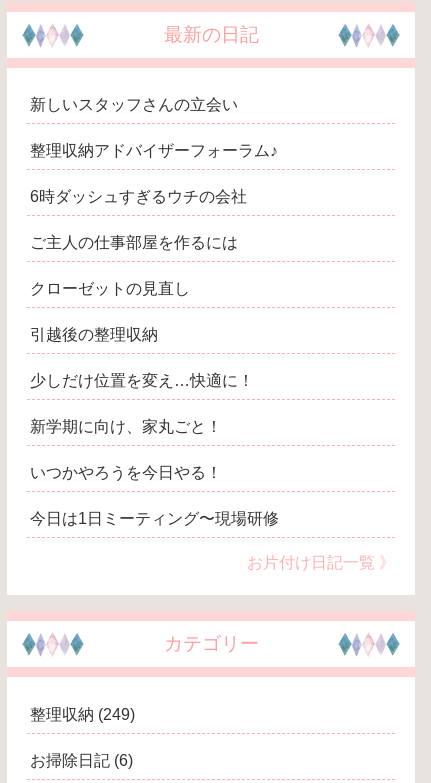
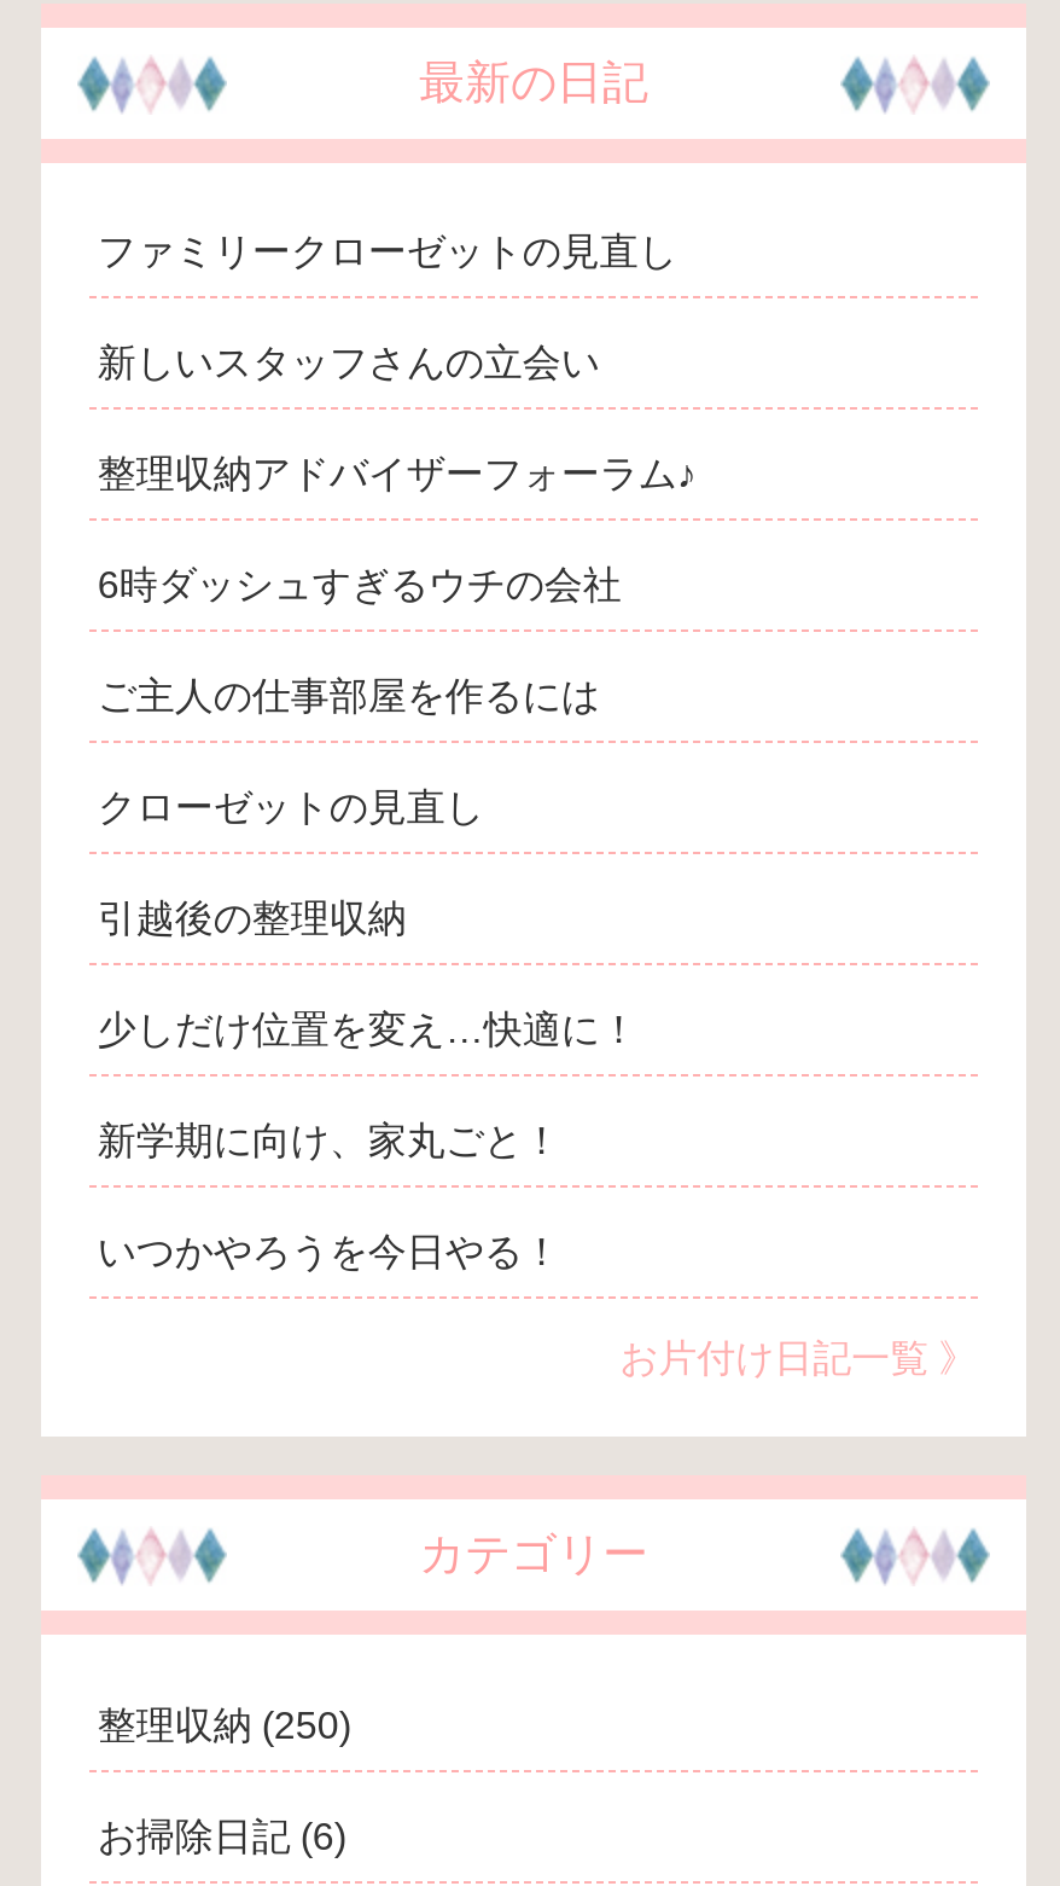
none -> [98,232,677,273] ファミリークローゼットの見直し
moved [30,96,254,481] -> [98,343,638,1273]: 新しいスタッフさんの立会い | 6時ダッシュすぎるウチの会社 | ご主人の仕事部屋を作るには | クローゼットの見直し | 引越後の整理収納 | 少しだけ位置を変え…快適に！ | 新学期に向け、家丸ごと！ | いつかやろうを今日やる！
[30,510,279,527] 今日は1日ミーティング〜現場研修 -> none
[30,705,135,722] 整理収納(249) -> [98,1704,351,1745] 整理収納(250)

